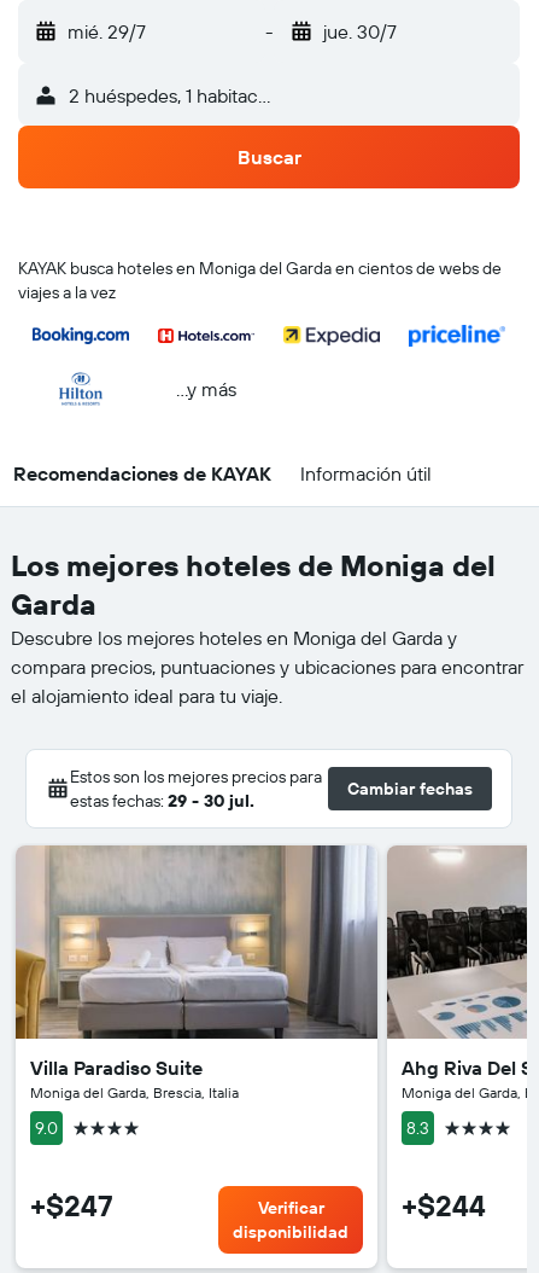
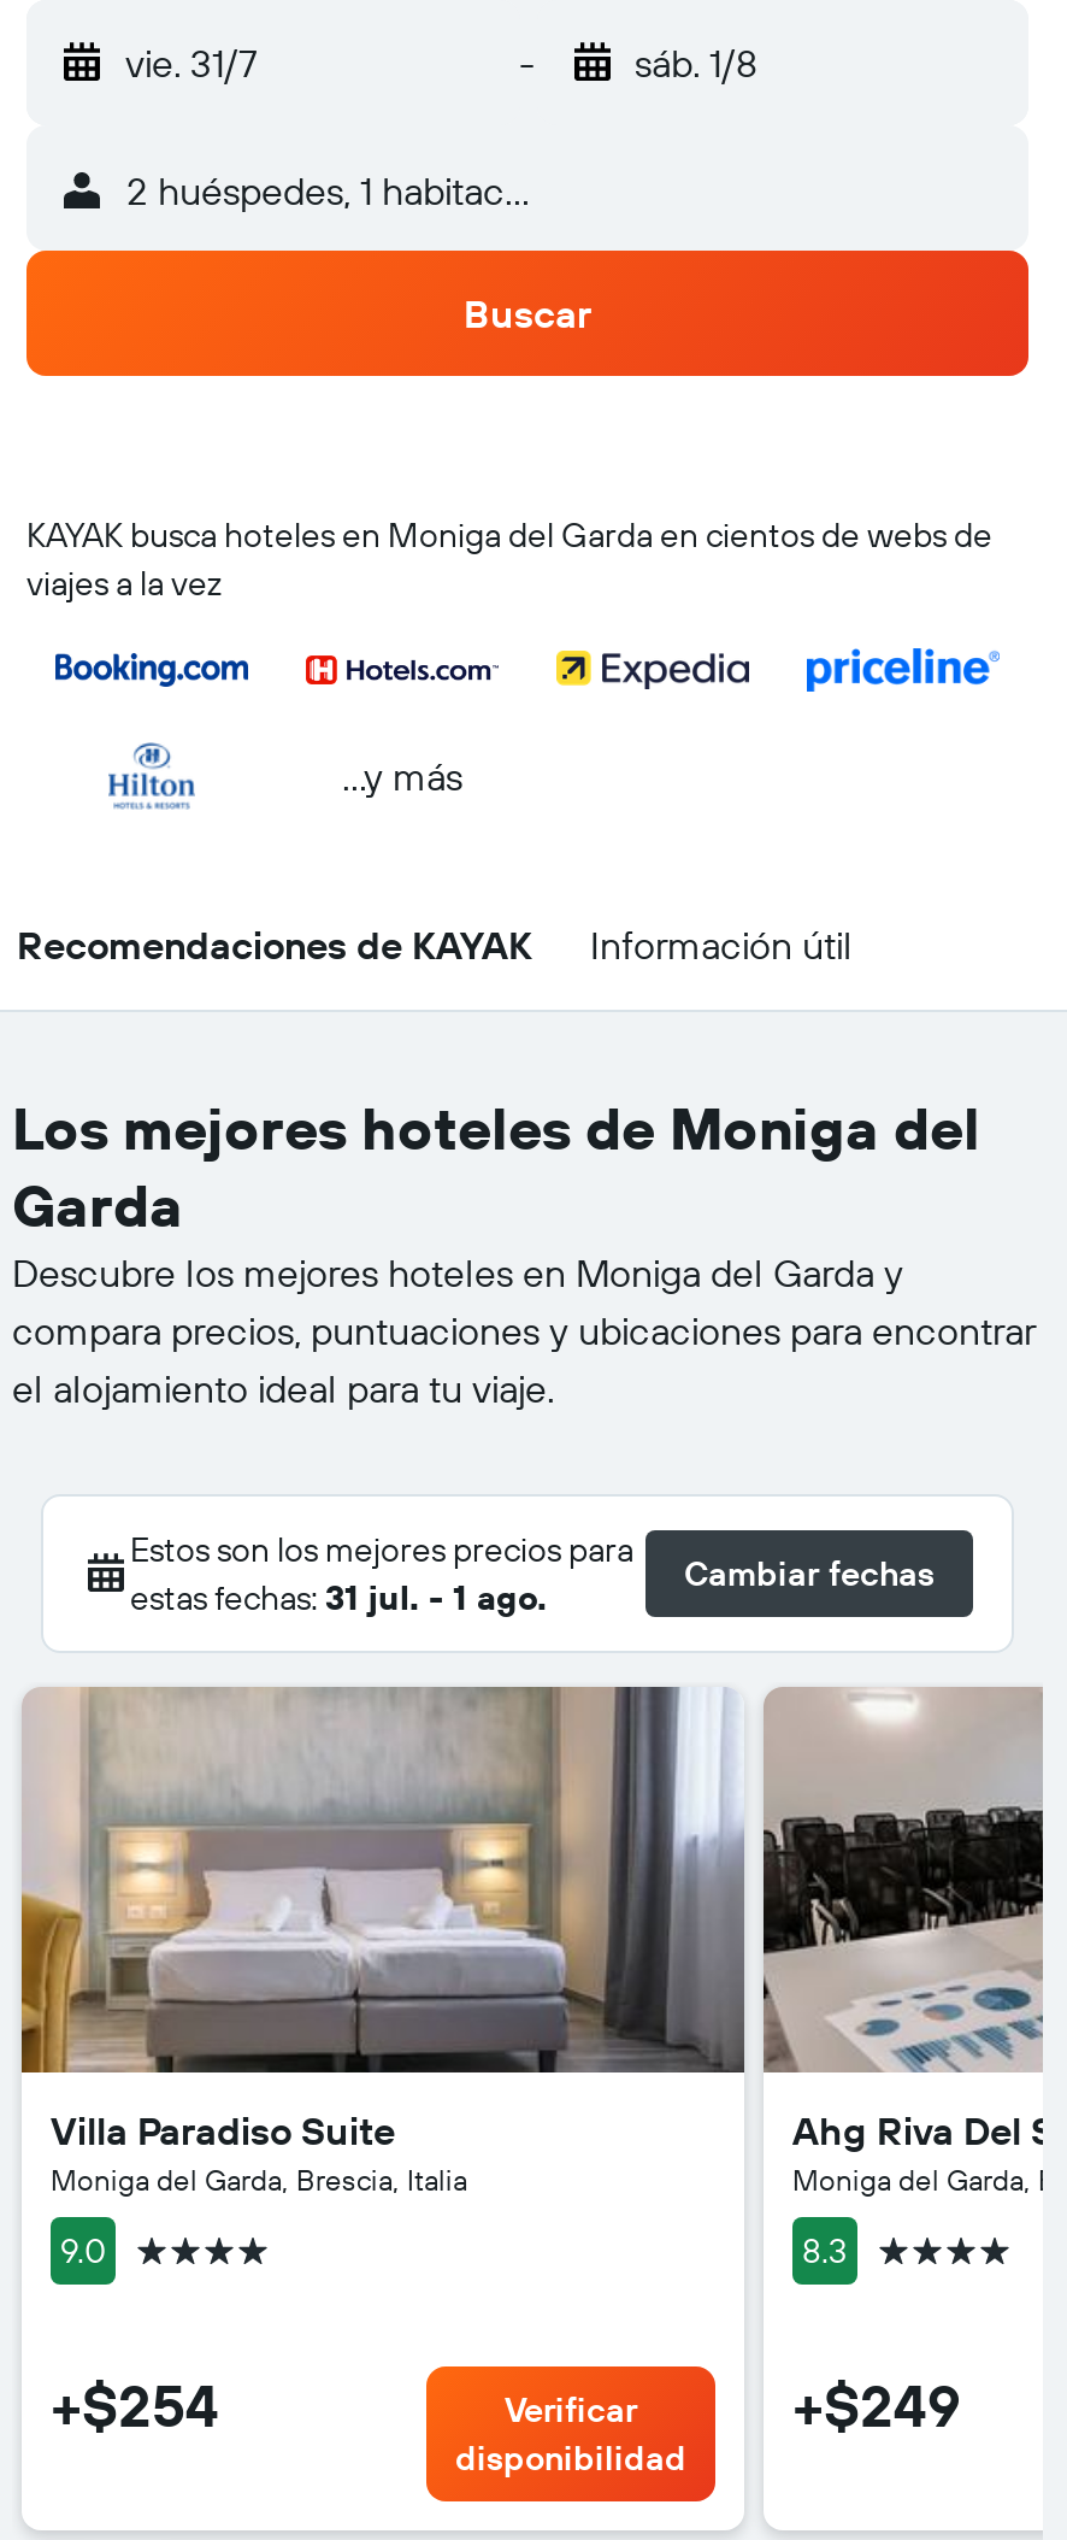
[68,19,146,43] mié. 29/7 -> [125,39,258,87] vie. 31/7
[323,19,396,43] jue. 30/7 -> [635,39,757,87] sáb. 1/8
[70,790,254,812] estas fechas: 29 - 30 jul. -> [130,1576,547,1619] estas fechas: 31 jul. - 1 ago.
[30,1187,113,1223] +$247 -> [51,2369,219,2441] +$254
[402,1187,486,1223] +$244 -> [792,2369,961,2441] +$249

